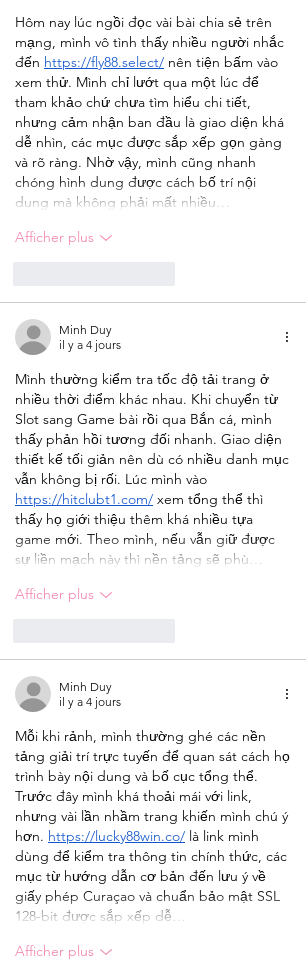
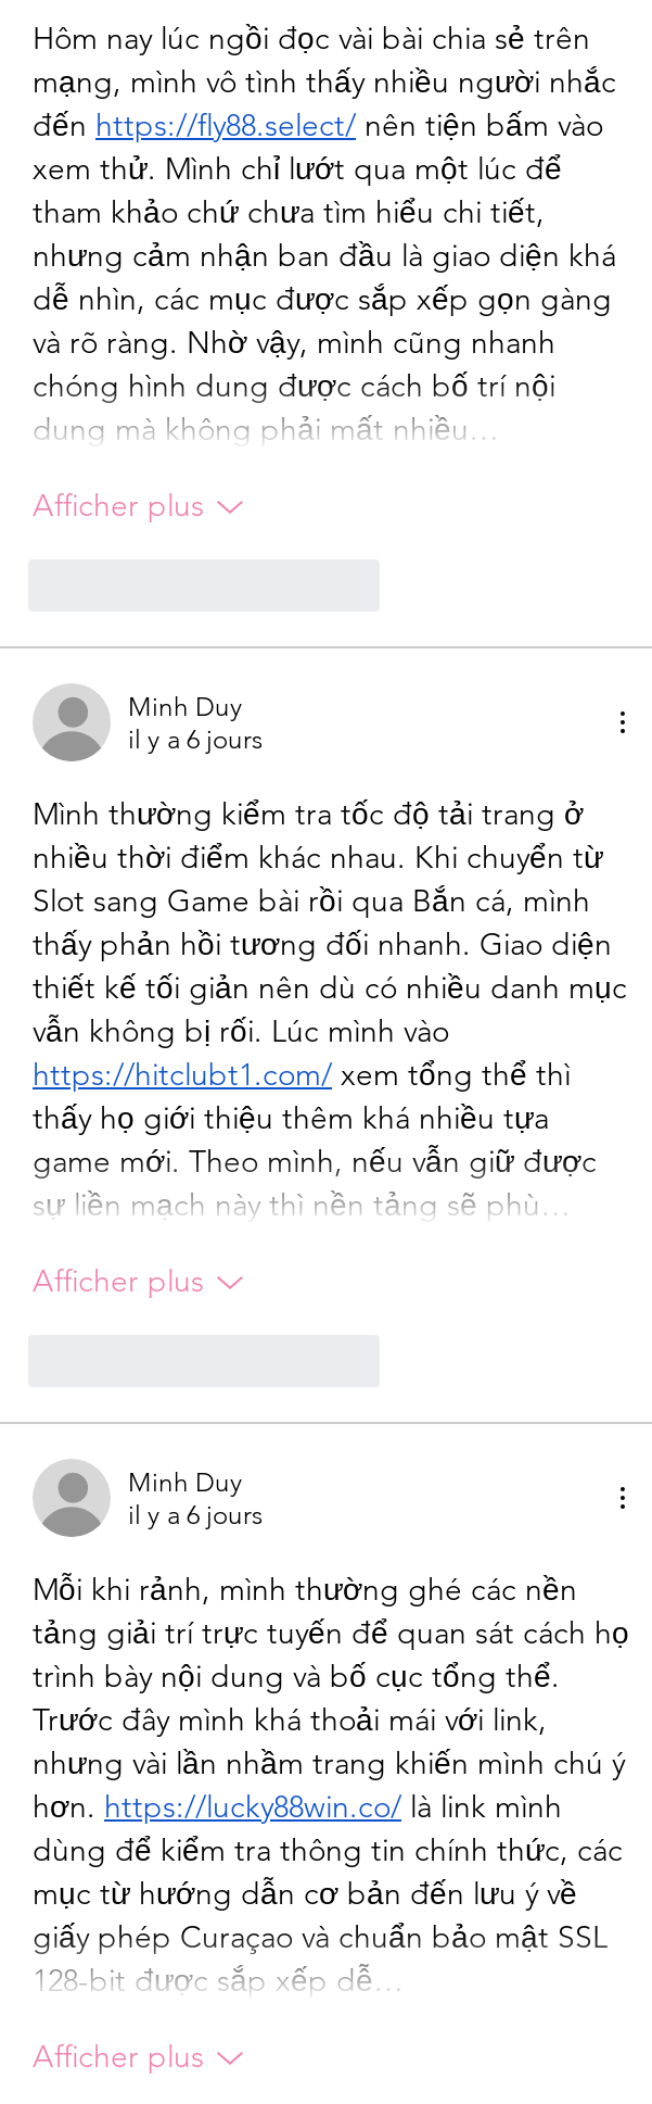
[59,337,121,352] il y a 4 jours -> [128,721,263,754] il y a 6 jours
[59,694,121,709] il y a 4 jours -> [128,1497,263,1530] il y a 6 jours

